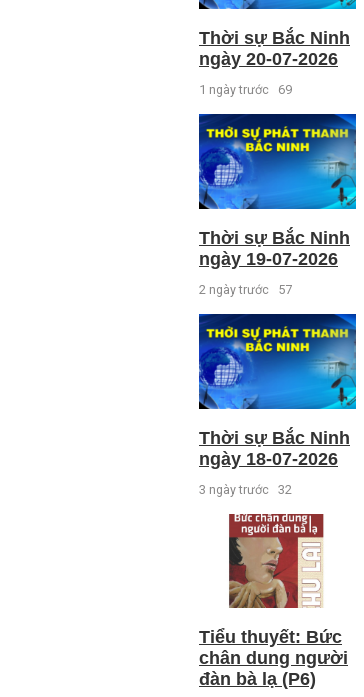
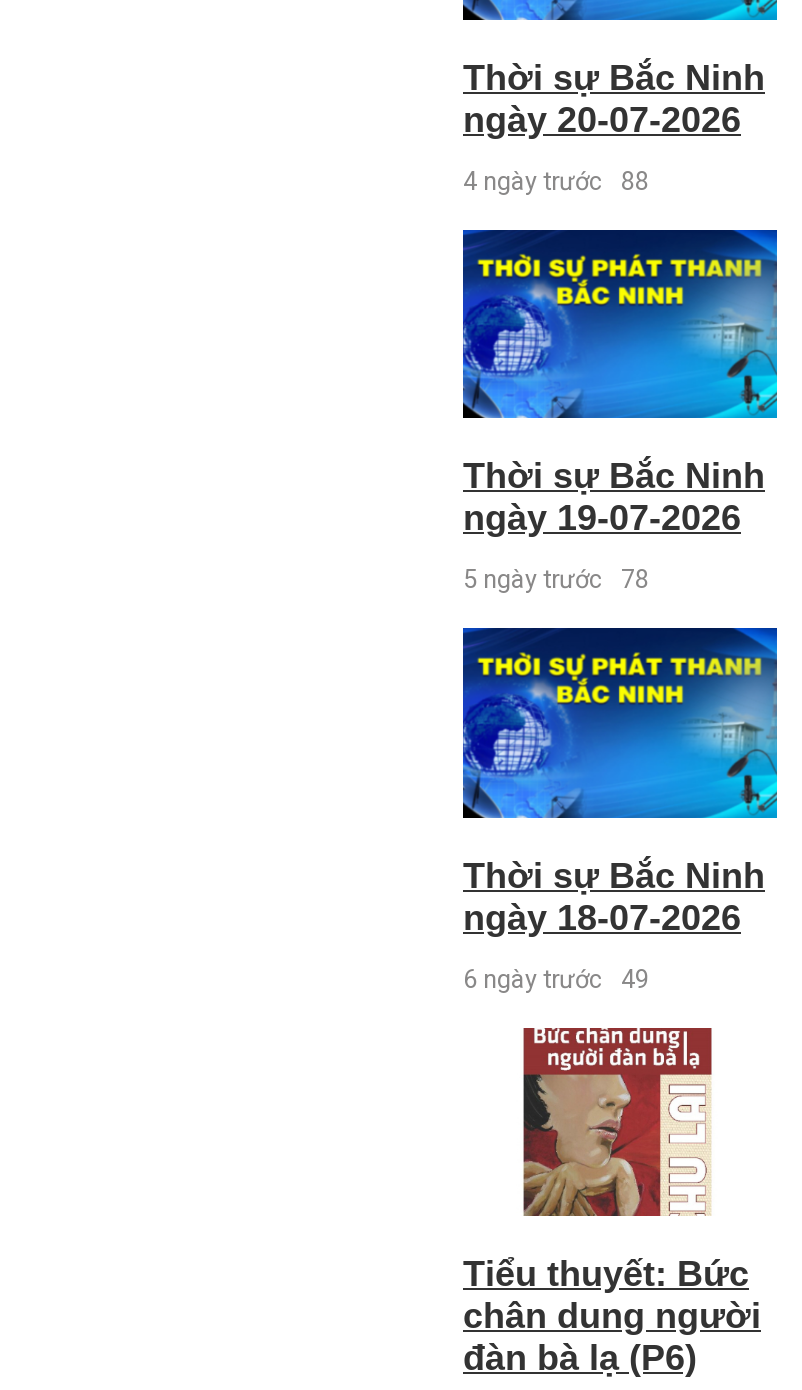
[199,82,292,97] 1 ngày trước 69 -> [463,165,649,195] 4 ngày trước 88
[199,282,292,297] 2 ngày trước 57 -> [463,564,649,594] 5 ngày trước 78
[199,481,292,496] 3 ngày trước 32 -> [463,963,649,993] 6 ngày trước 49

